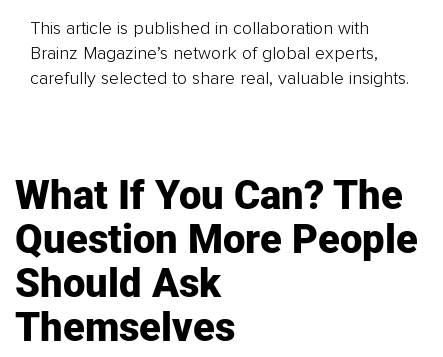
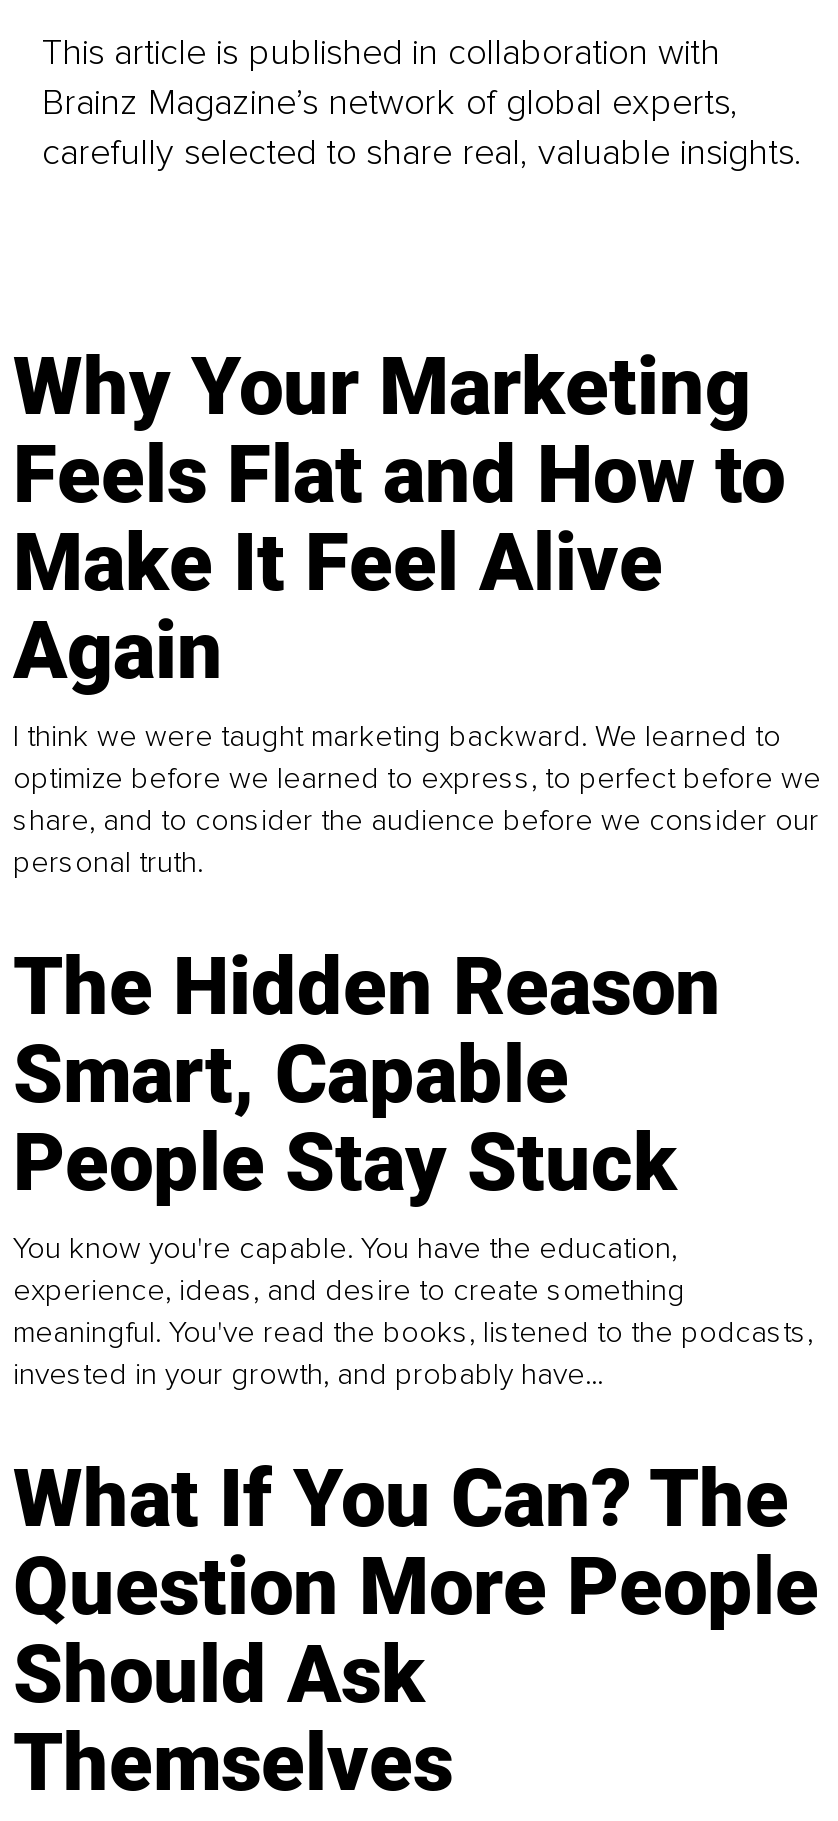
none -> [13,339,821,1391] Why Your Marketing | Feels Flat and How to | Make It Feel Alive | Again | I think we were taught marketing backward. We learned to | optimize before we learned to express, to perfect before we | share, and to consider the audience before we consider our | personal truth. | The Hidden Reason | Smart, Capable | People Stay Stuck | You know you're capable. You have the education, | experience, ideas, and desire to create something | meaningful. You've read the books, listened to the podcasts, | invested in your growth, and probably have...

